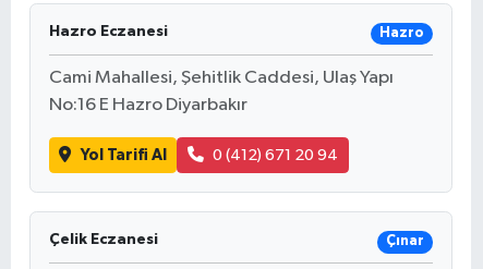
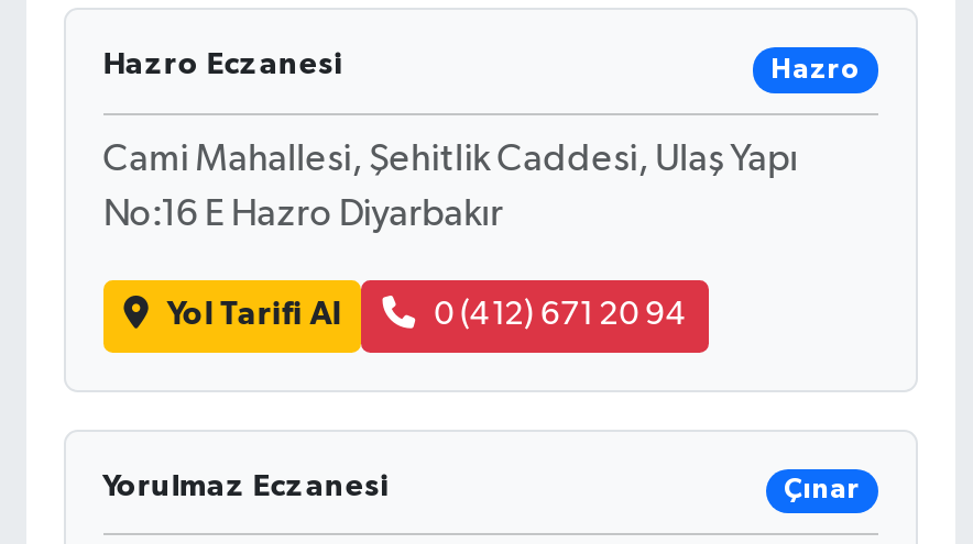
[49,232,158,247] Çelik Eczanesi -> [103,470,389,501] Yorulmaz Eczanesi

